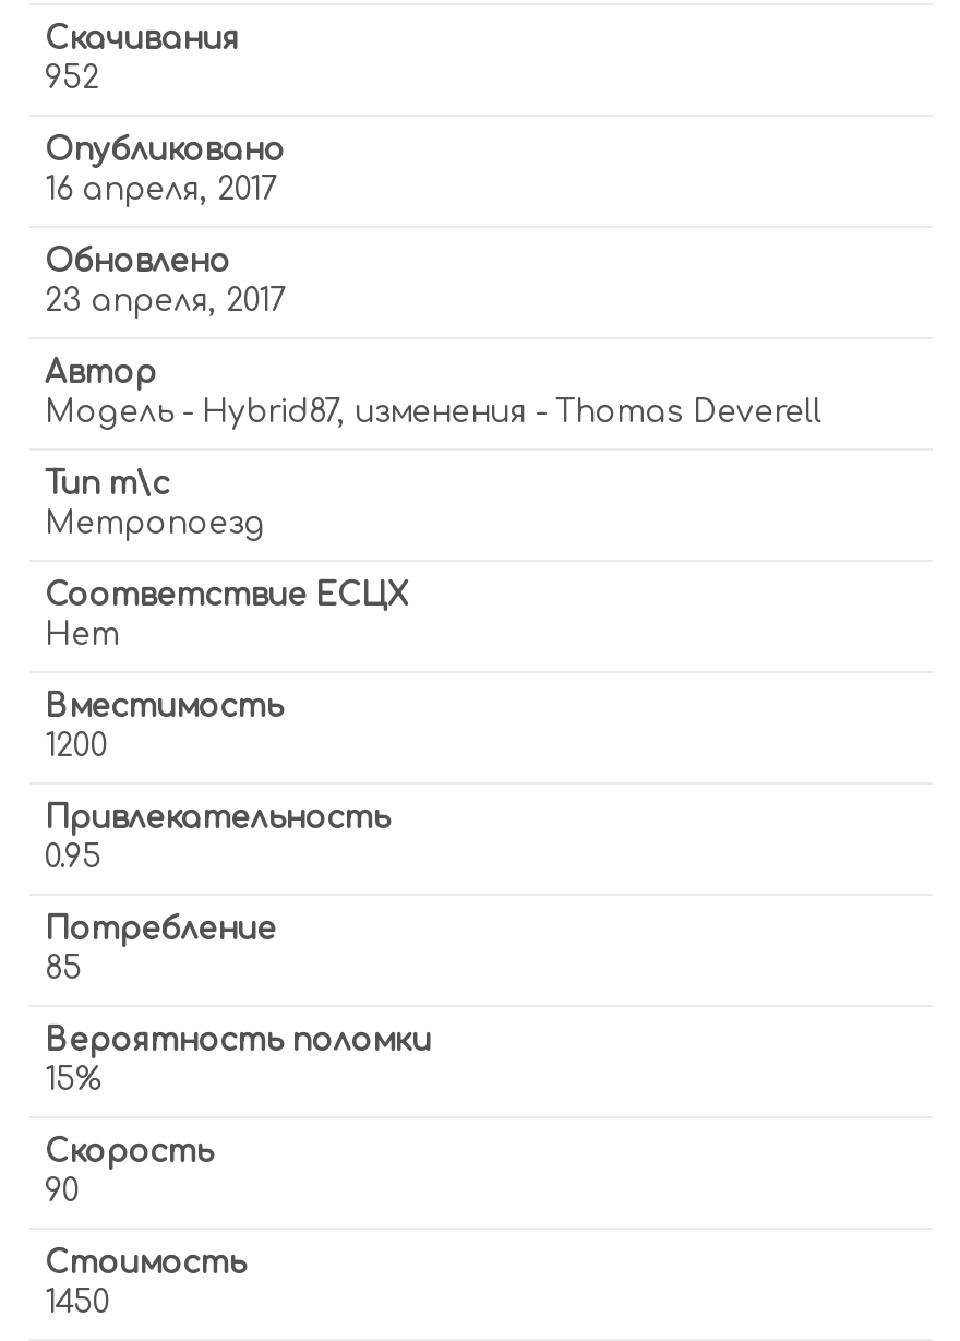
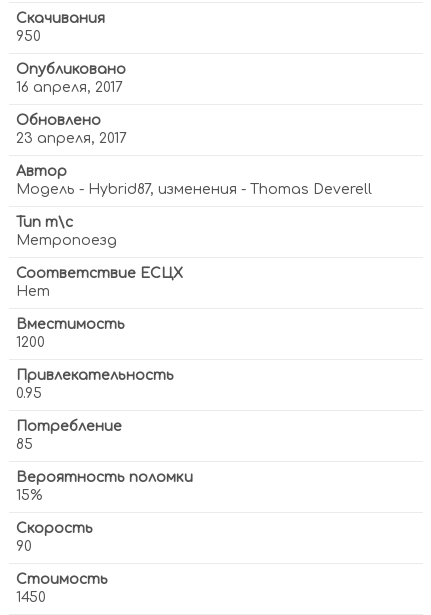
[45,63,99,95] 952 -> [16,29,41,44] 950

